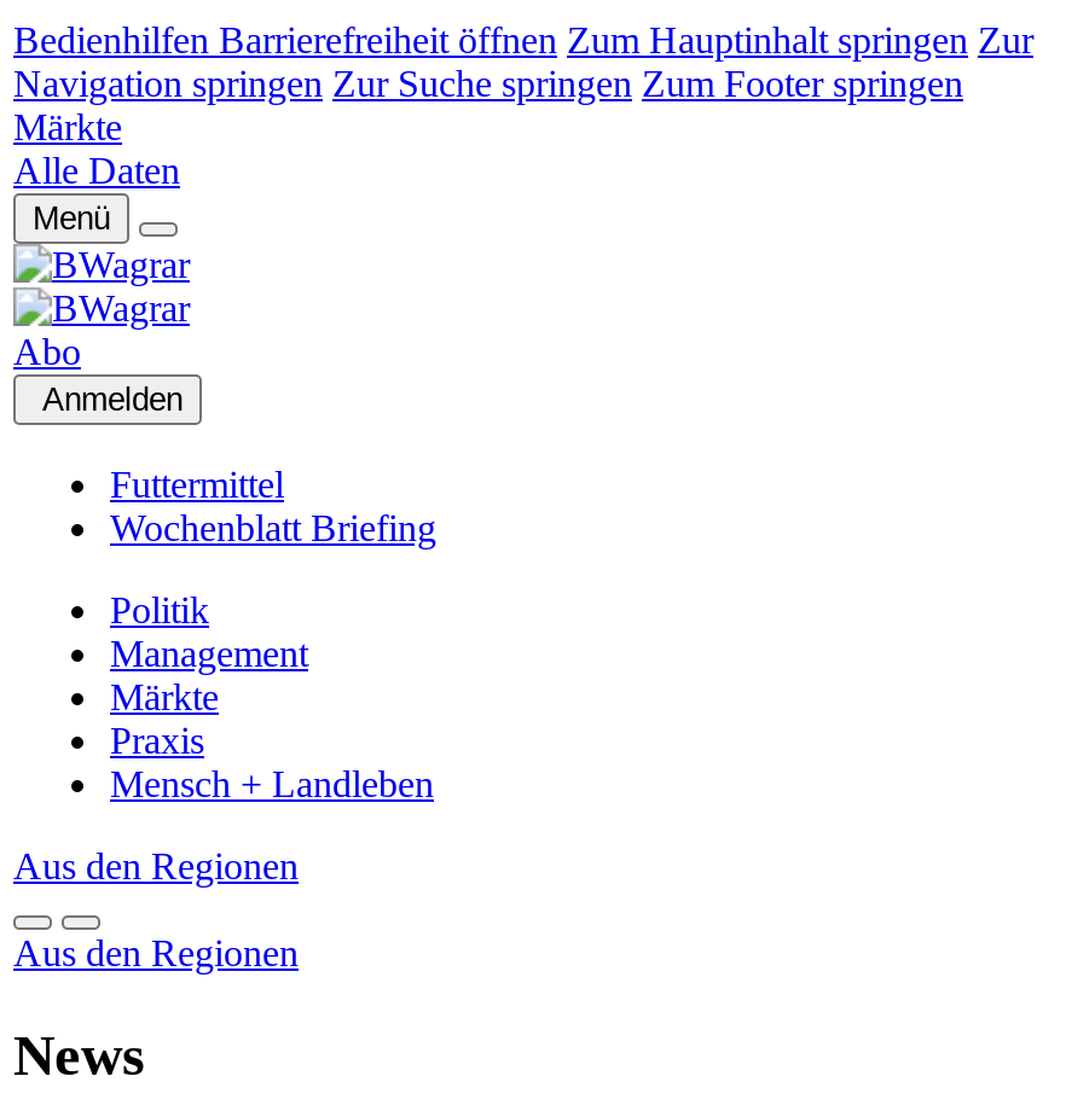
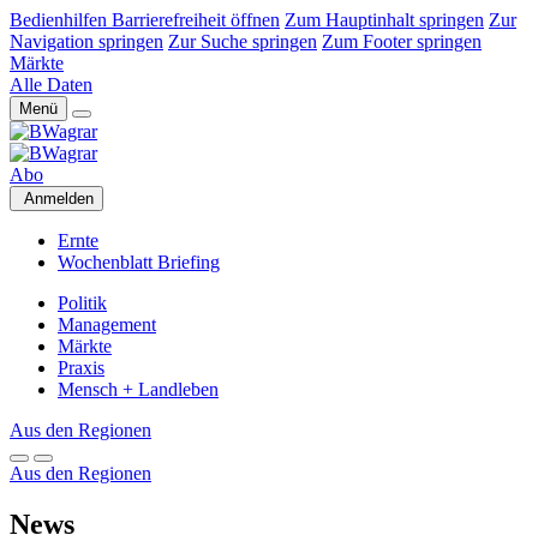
[110,464,284,505] Futtermittel -> [58,230,98,251] Ernte

